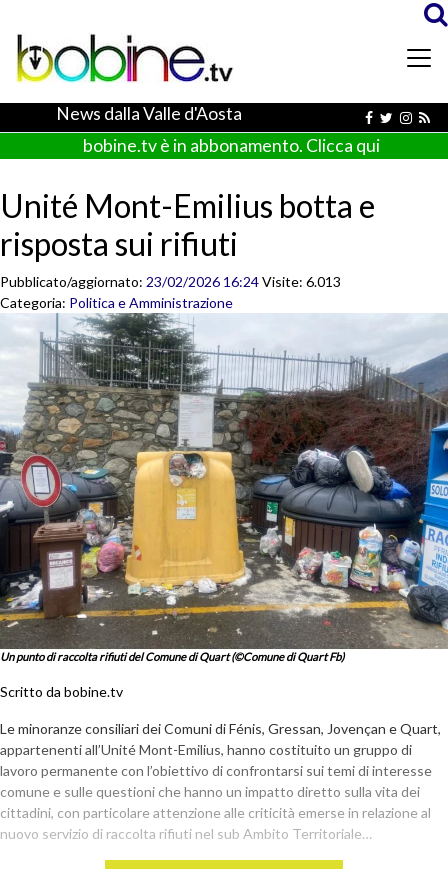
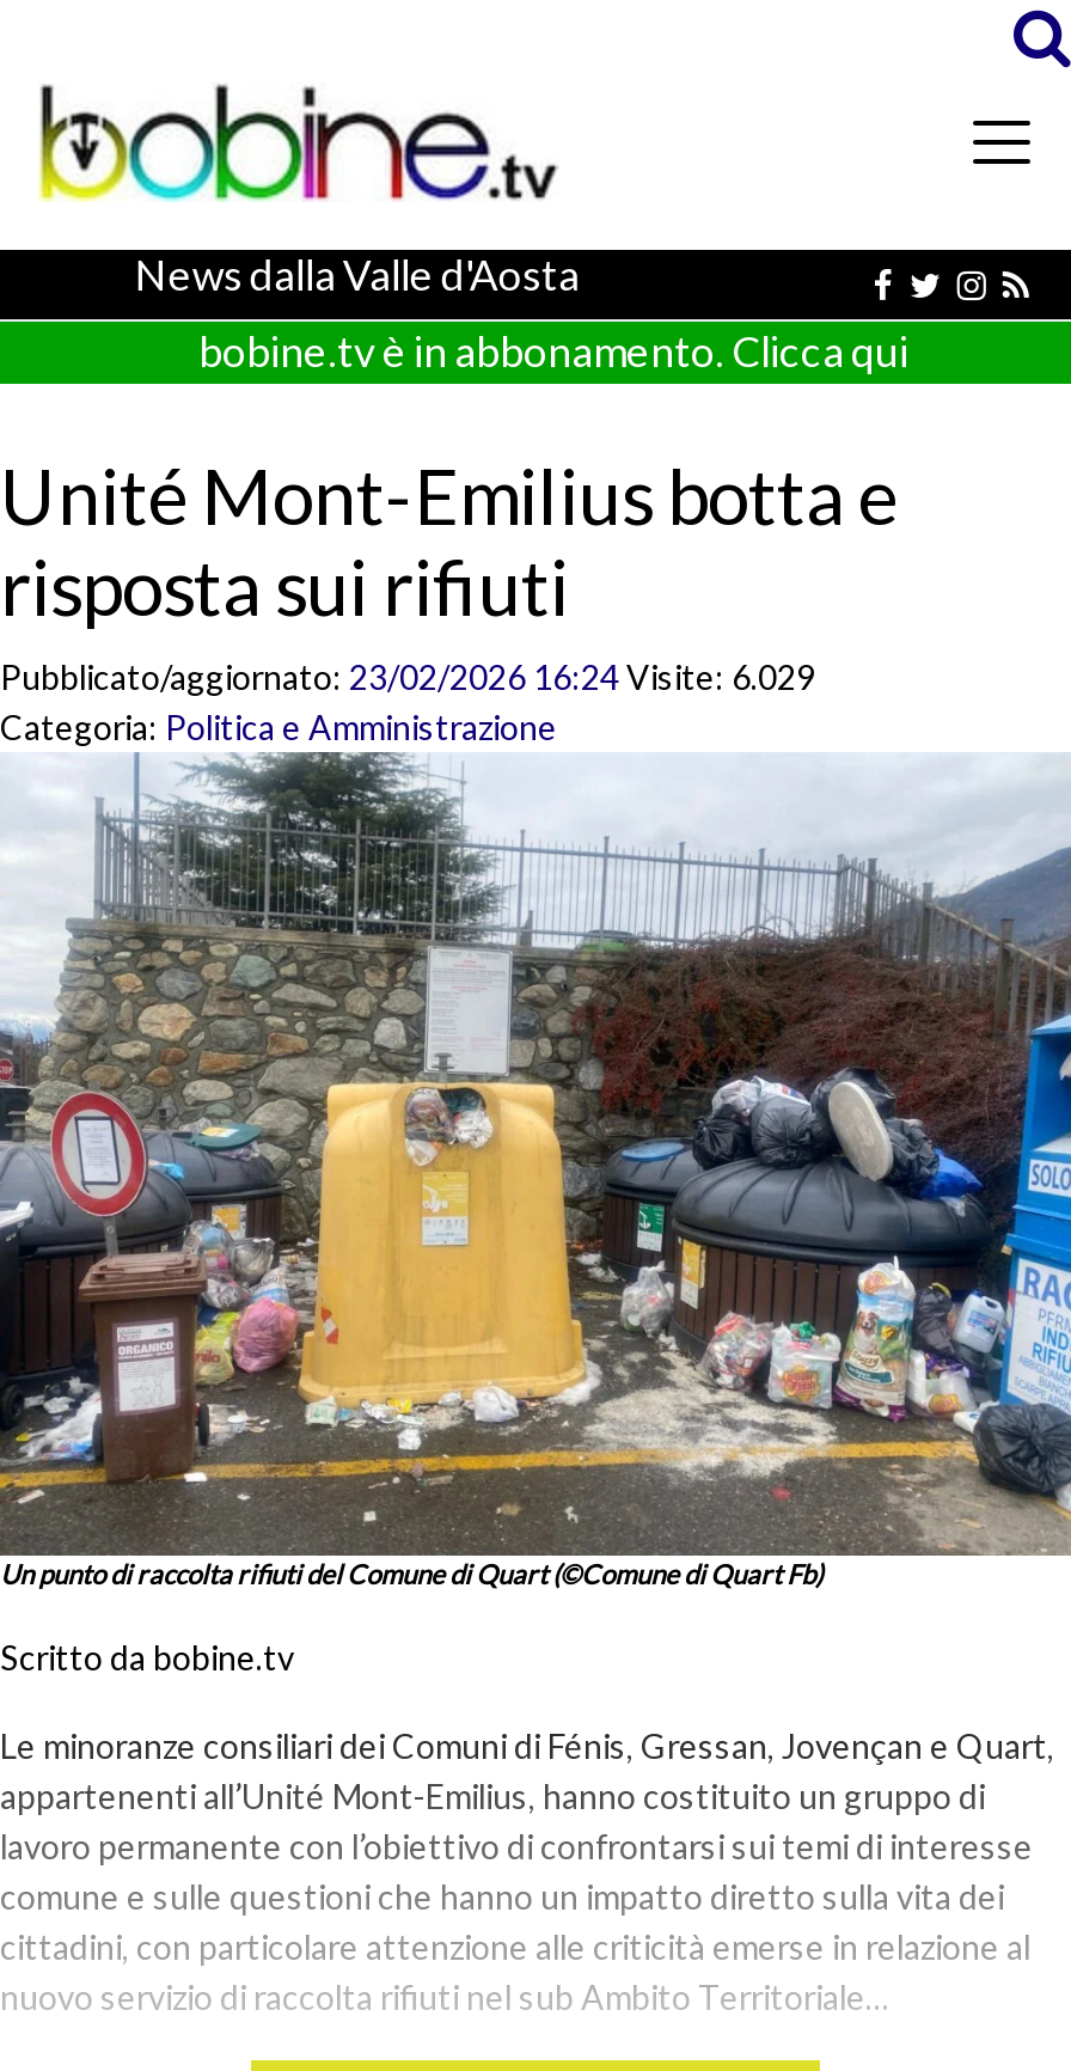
[0,273,341,290] Pubblicato/aggiornato: 23/02/2026 16:24 Visite: 6.013 -> [0,656,815,697] Pubblicato/aggiornato: 23/02/2026 16:24 Visite: 6.029

